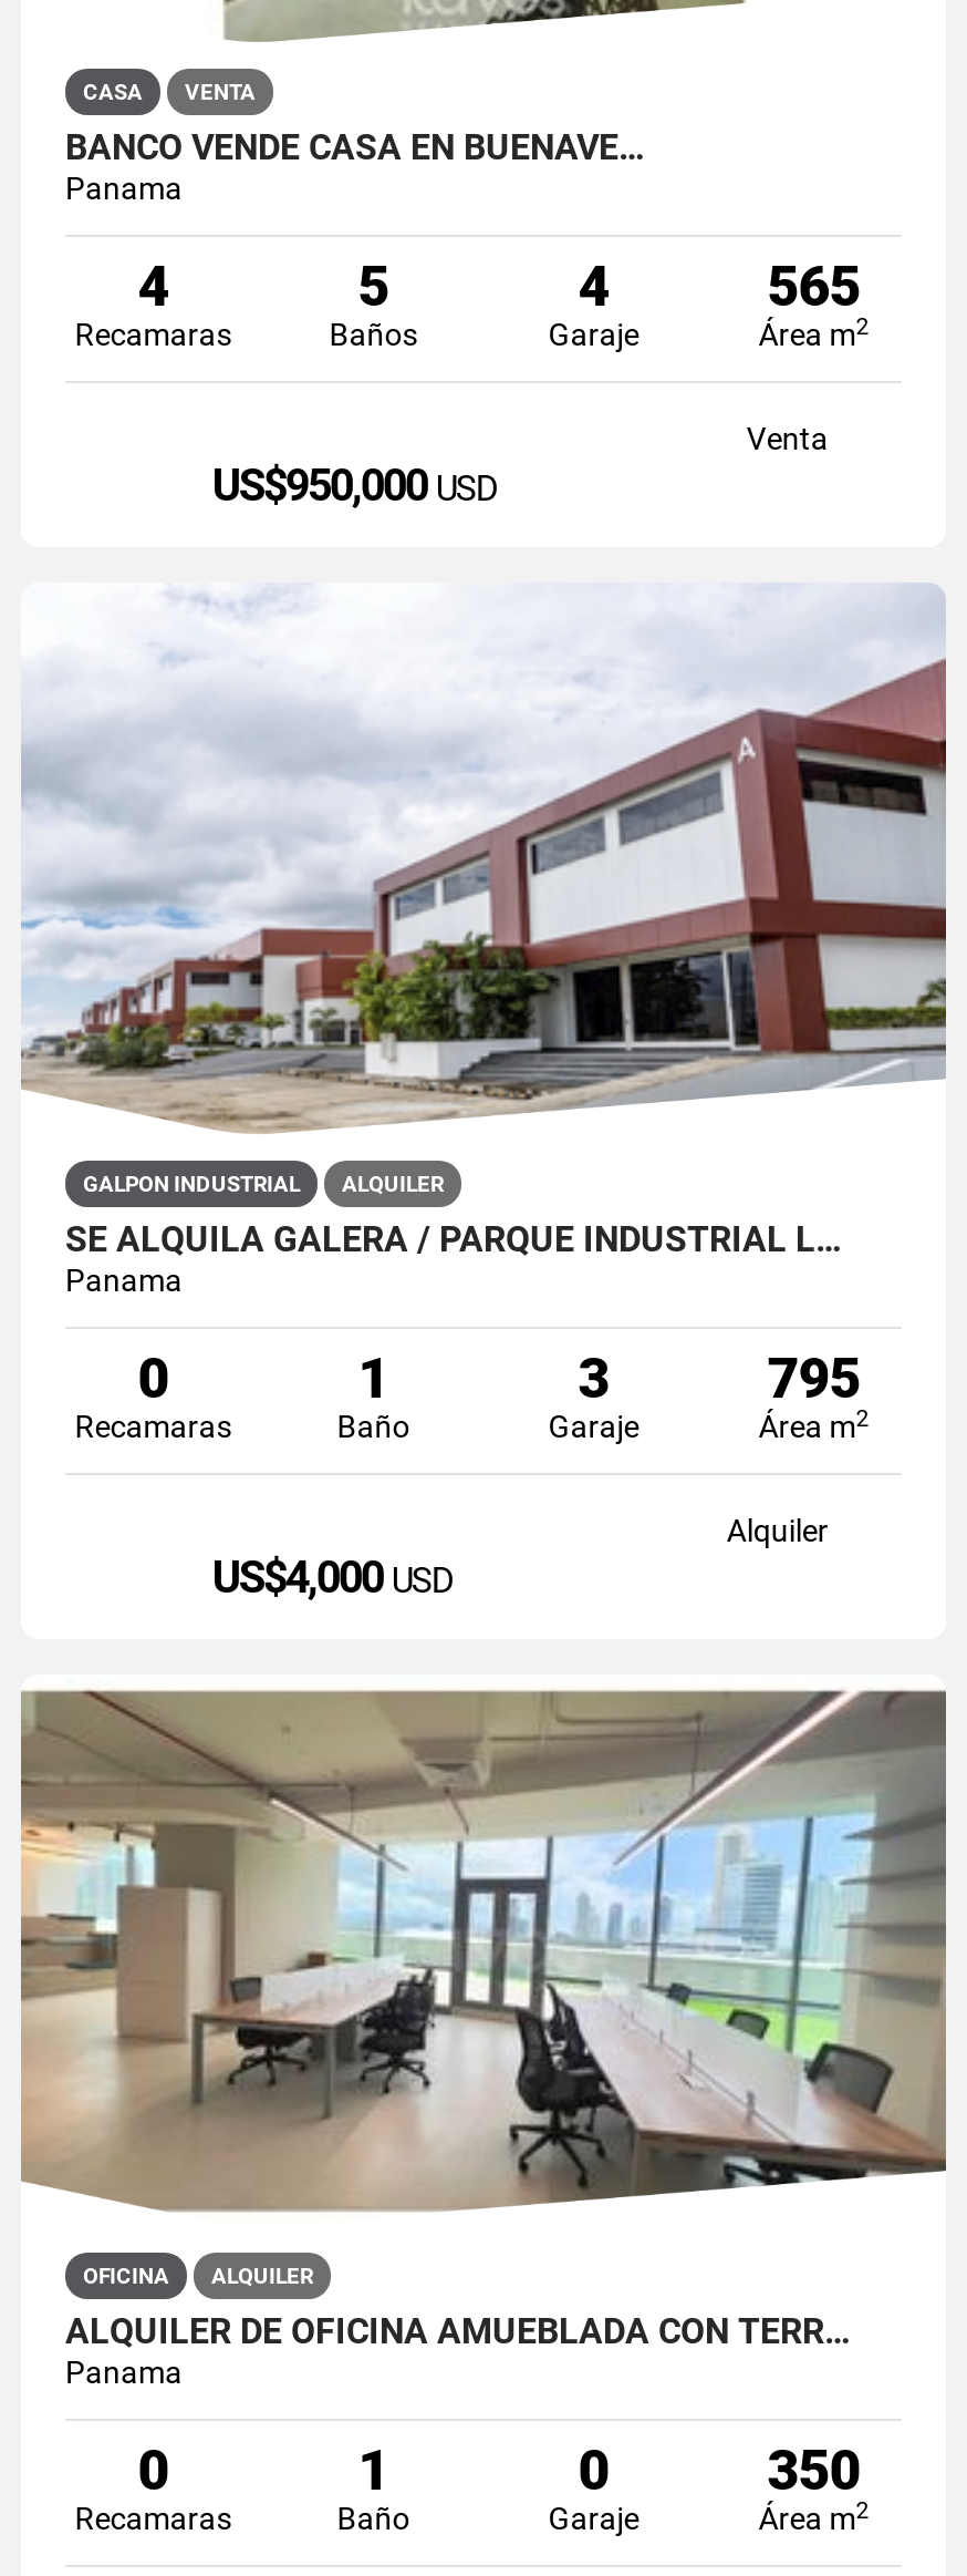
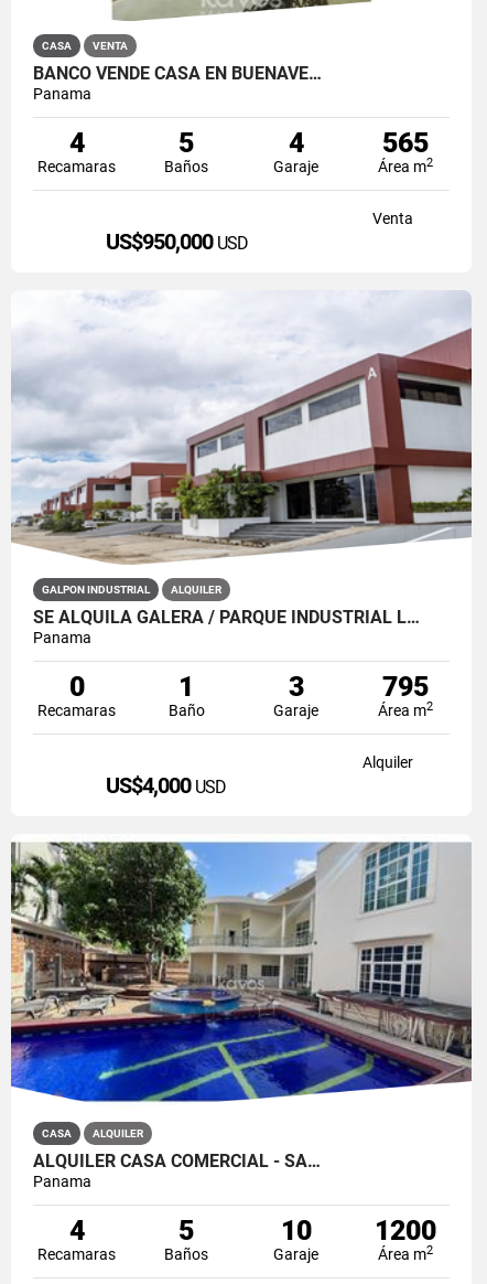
[19,1688,946,2288] [image] | OFICINA -> [10,841,472,1139] [image] | CASA
[65,2310,851,2352] ALQUILER DE OFICINA AMUEBLADA CON TERR… -> [33,1150,321,1171] ALQUILER CASA COMERCIAL - SA…
[138,2438,169,2502] 0 -> [69,1214,85,1246] 4
[337,2438,410,2536] 1 | Baño -> [164,1214,208,1263] 5 | Baños
[578,2438,609,2502] 0 -> [281,1214,312,1246] 10
[767,2438,860,2502] 350 -> [375,1214,437,1246] 1200

